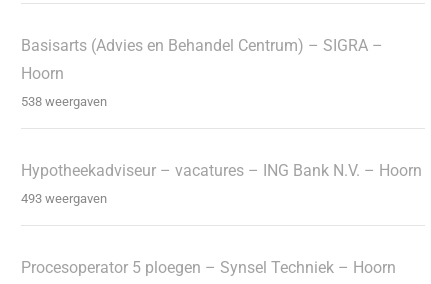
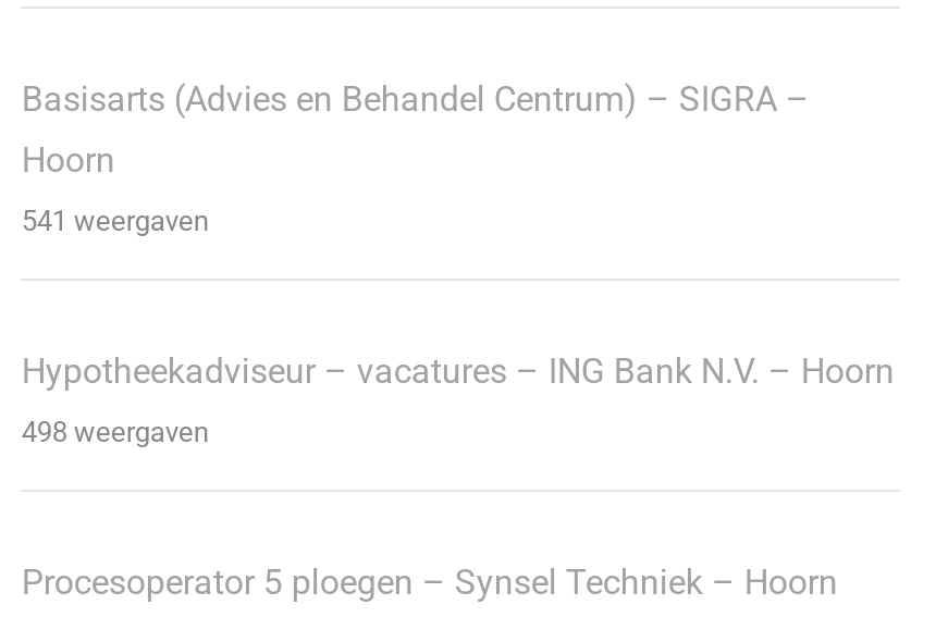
[21,94,107,109] 538 weergaven -> [22,205,209,238] 541 weergaven
[21,191,107,206] 493 weergaven -> [22,417,209,449] 498 weergaven

